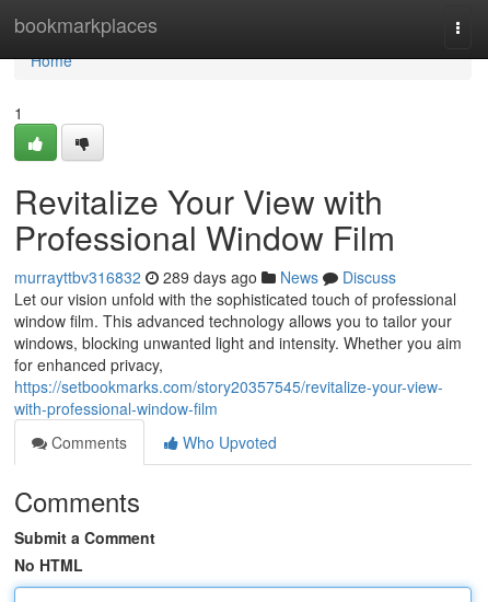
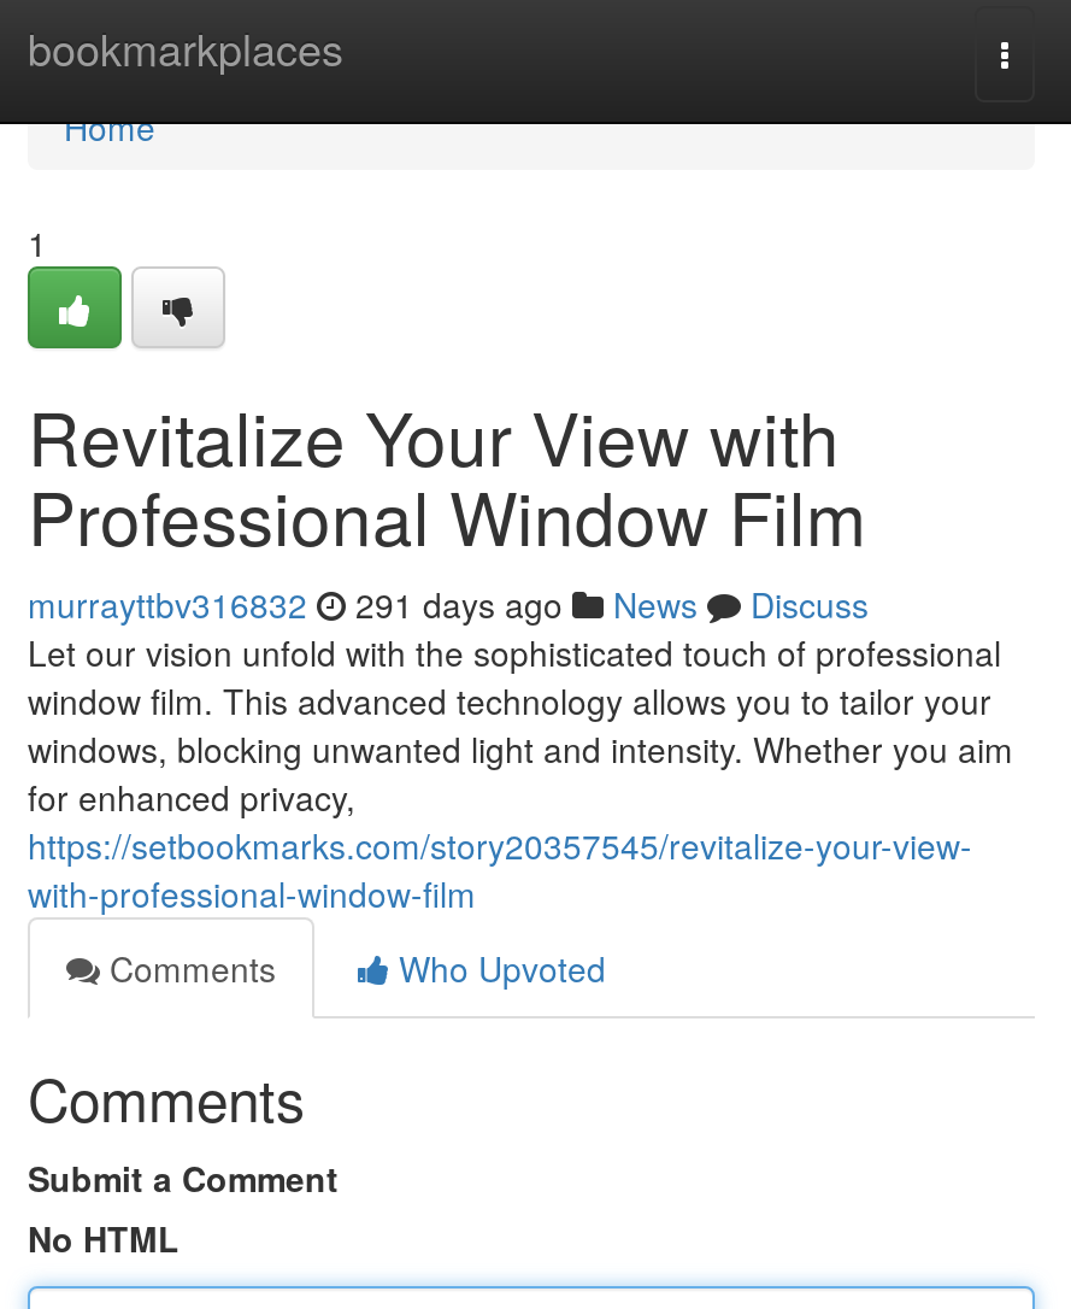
[14,266,396,288] murrayttbv316832 289 days ago News Discuss -> [28,580,869,628] murrayttbv316832 291 days ago News Discuss

